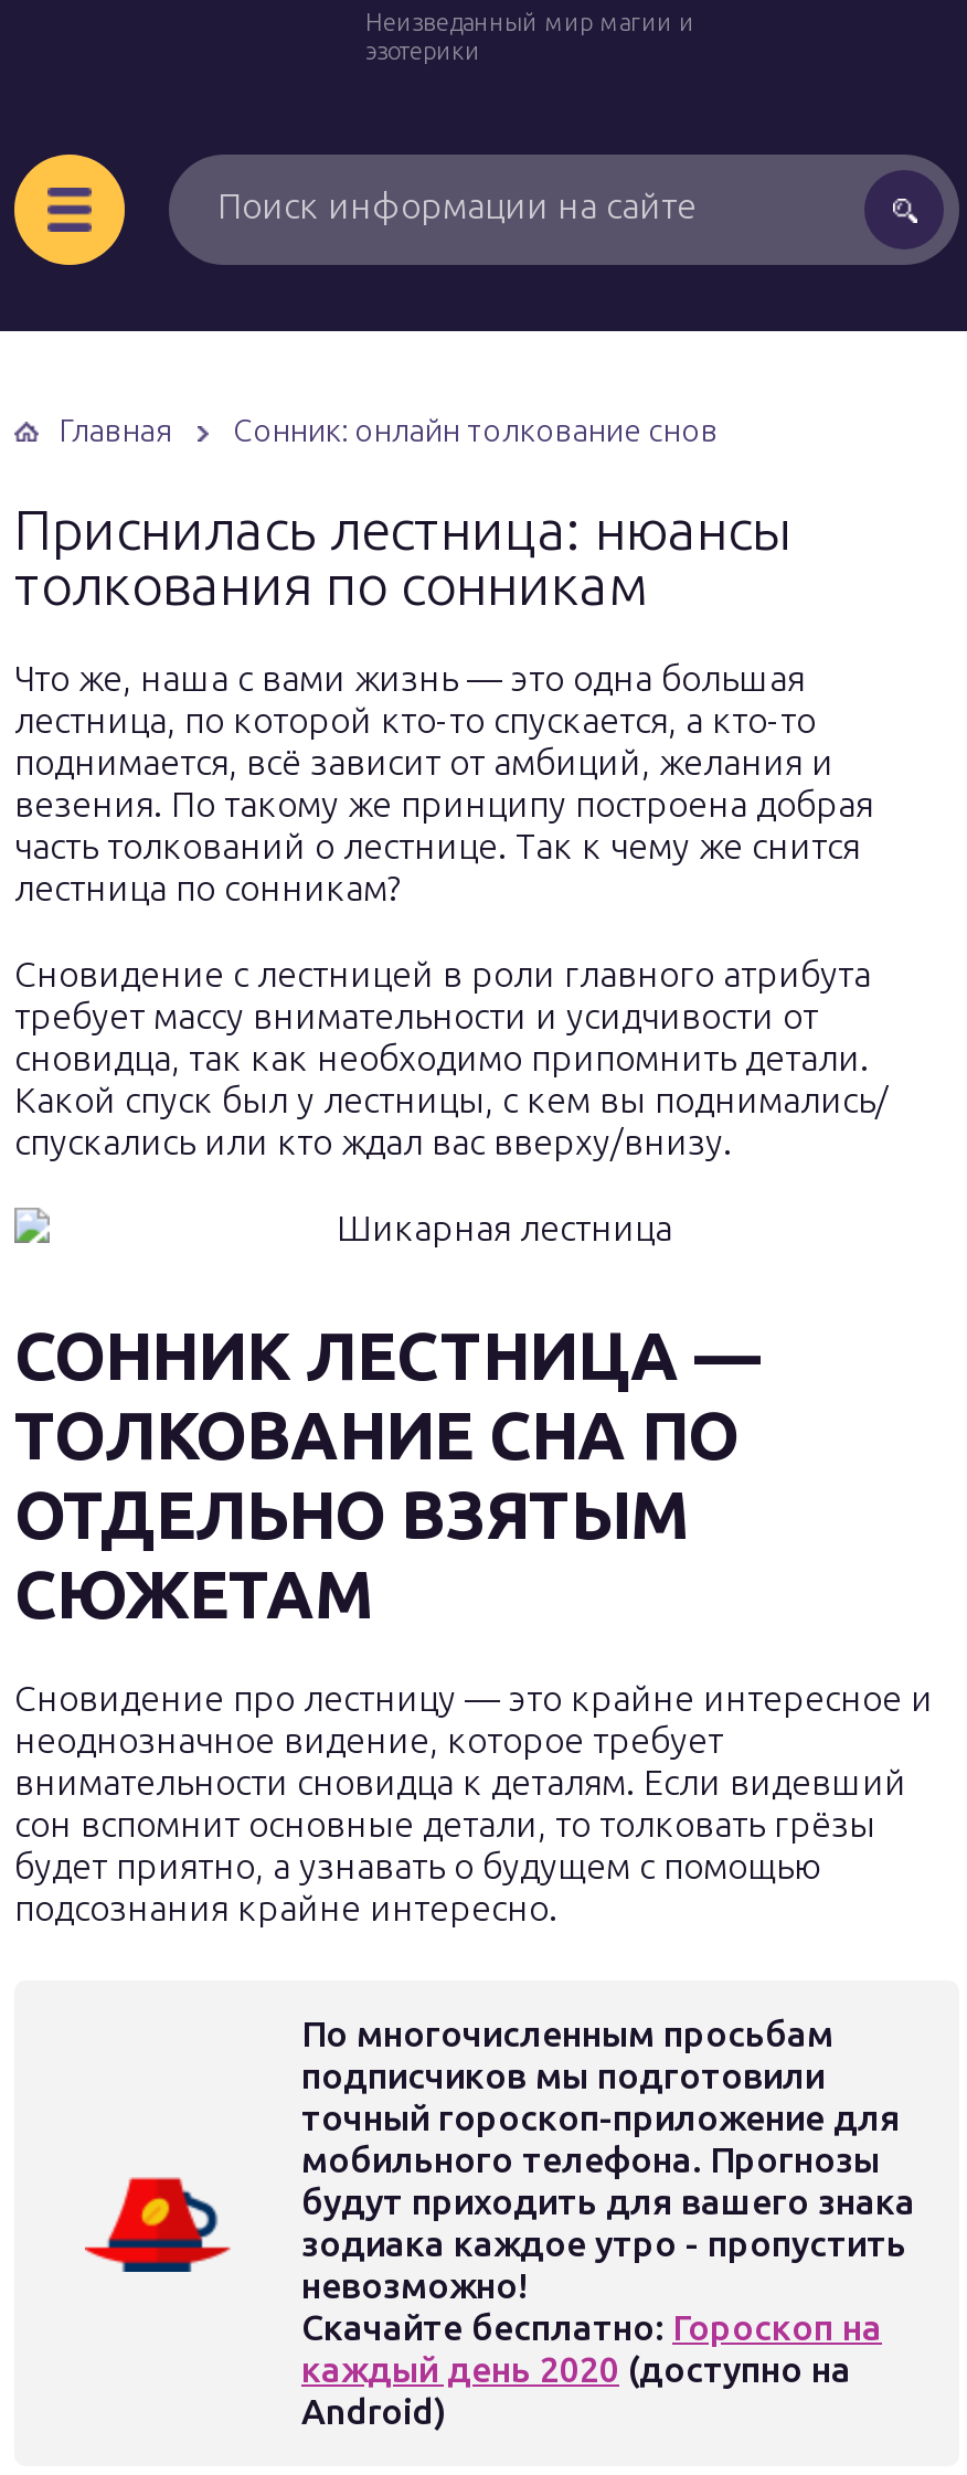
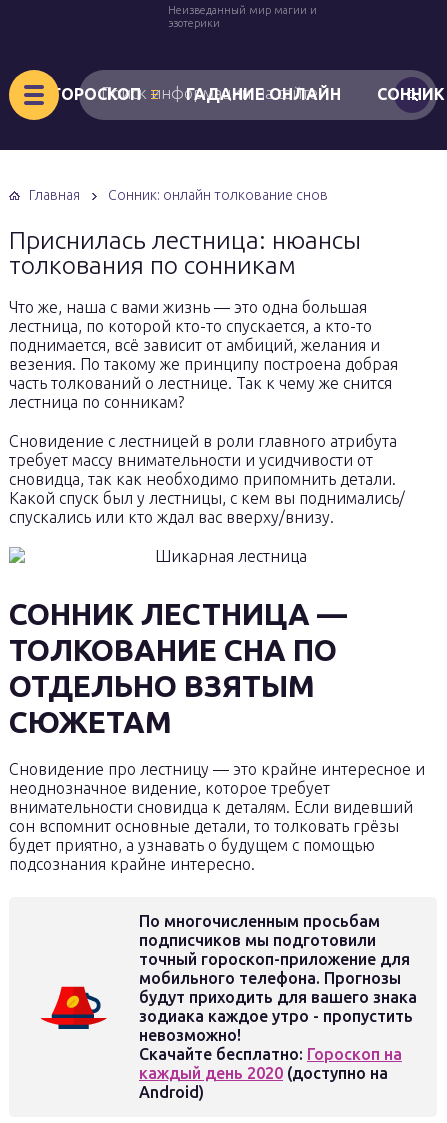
none -> [52,85,445,103] ГОРОСКОП | ГАДАНИЕ ОНЛАЙН | СОННИК

